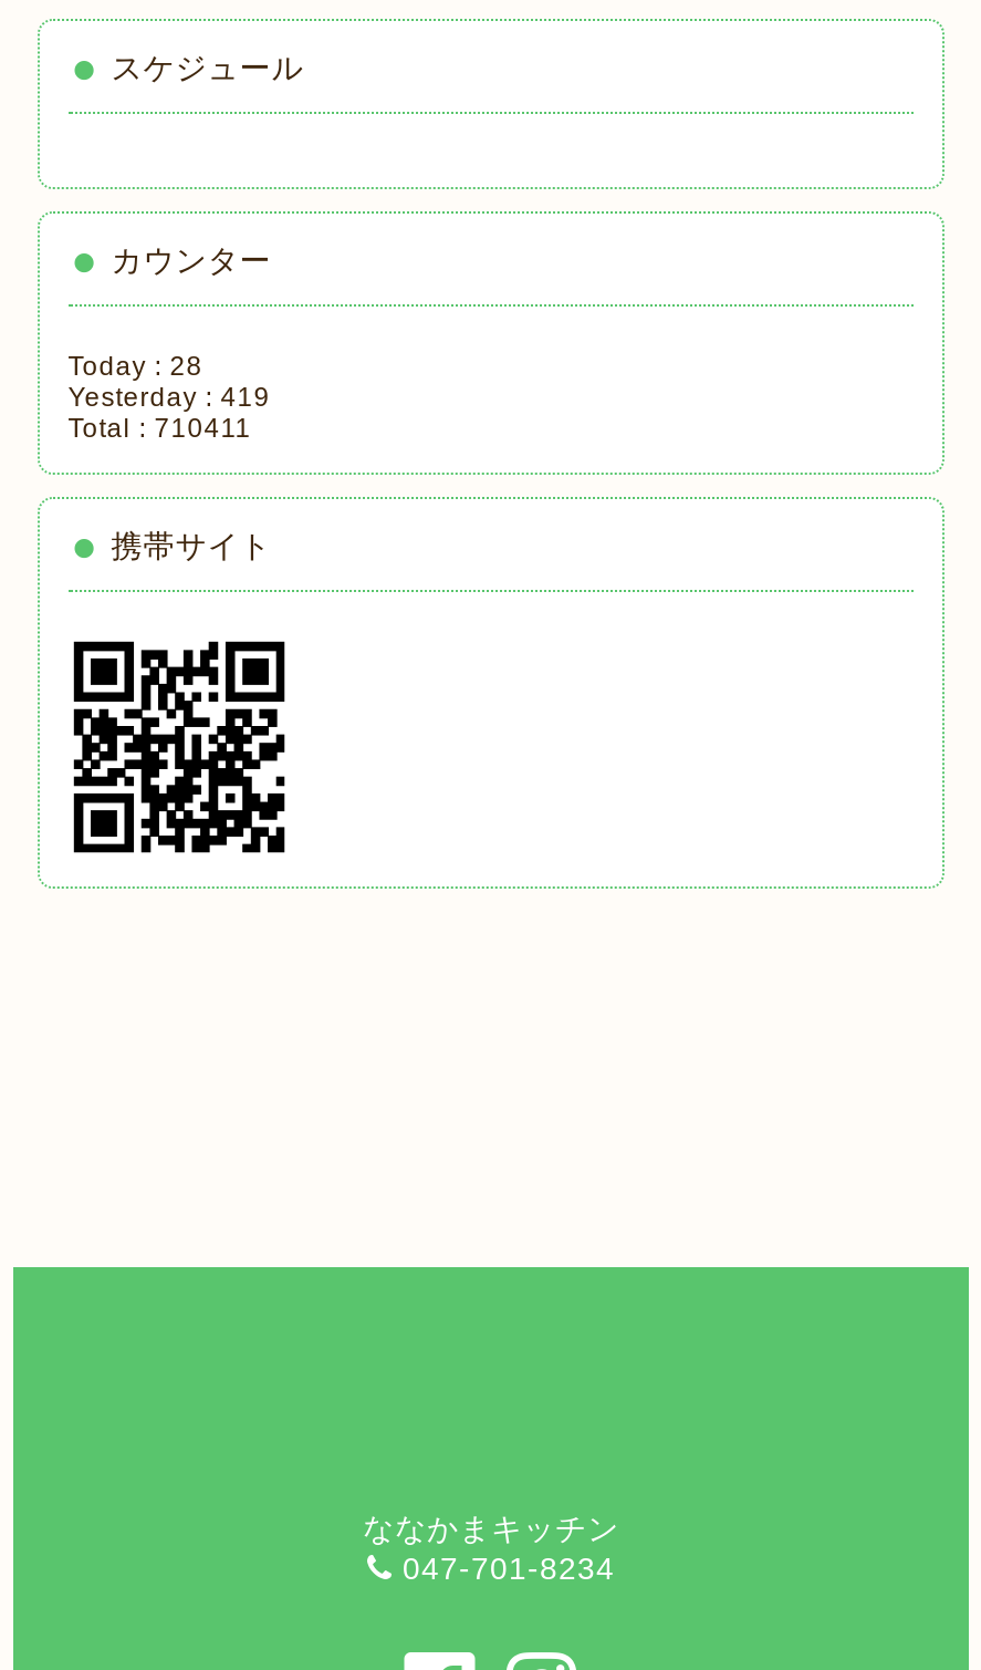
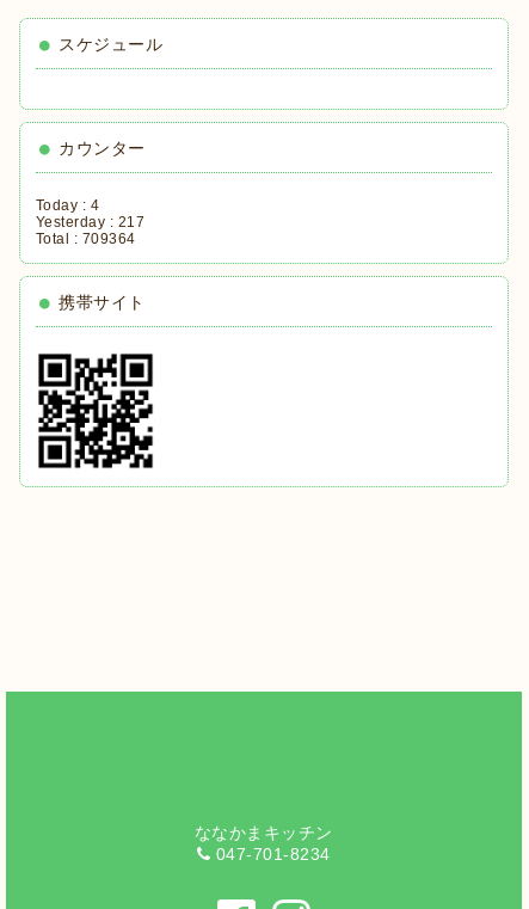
[68,352,203,383] Today : 28 -> [36,198,99,214] Today : 4
[68,383,271,414] Yesterday : 419 -> [36,214,145,231] Yesterday : 217
[68,414,252,445] Total : 710411 -> [36,231,136,248] Total : 709364

